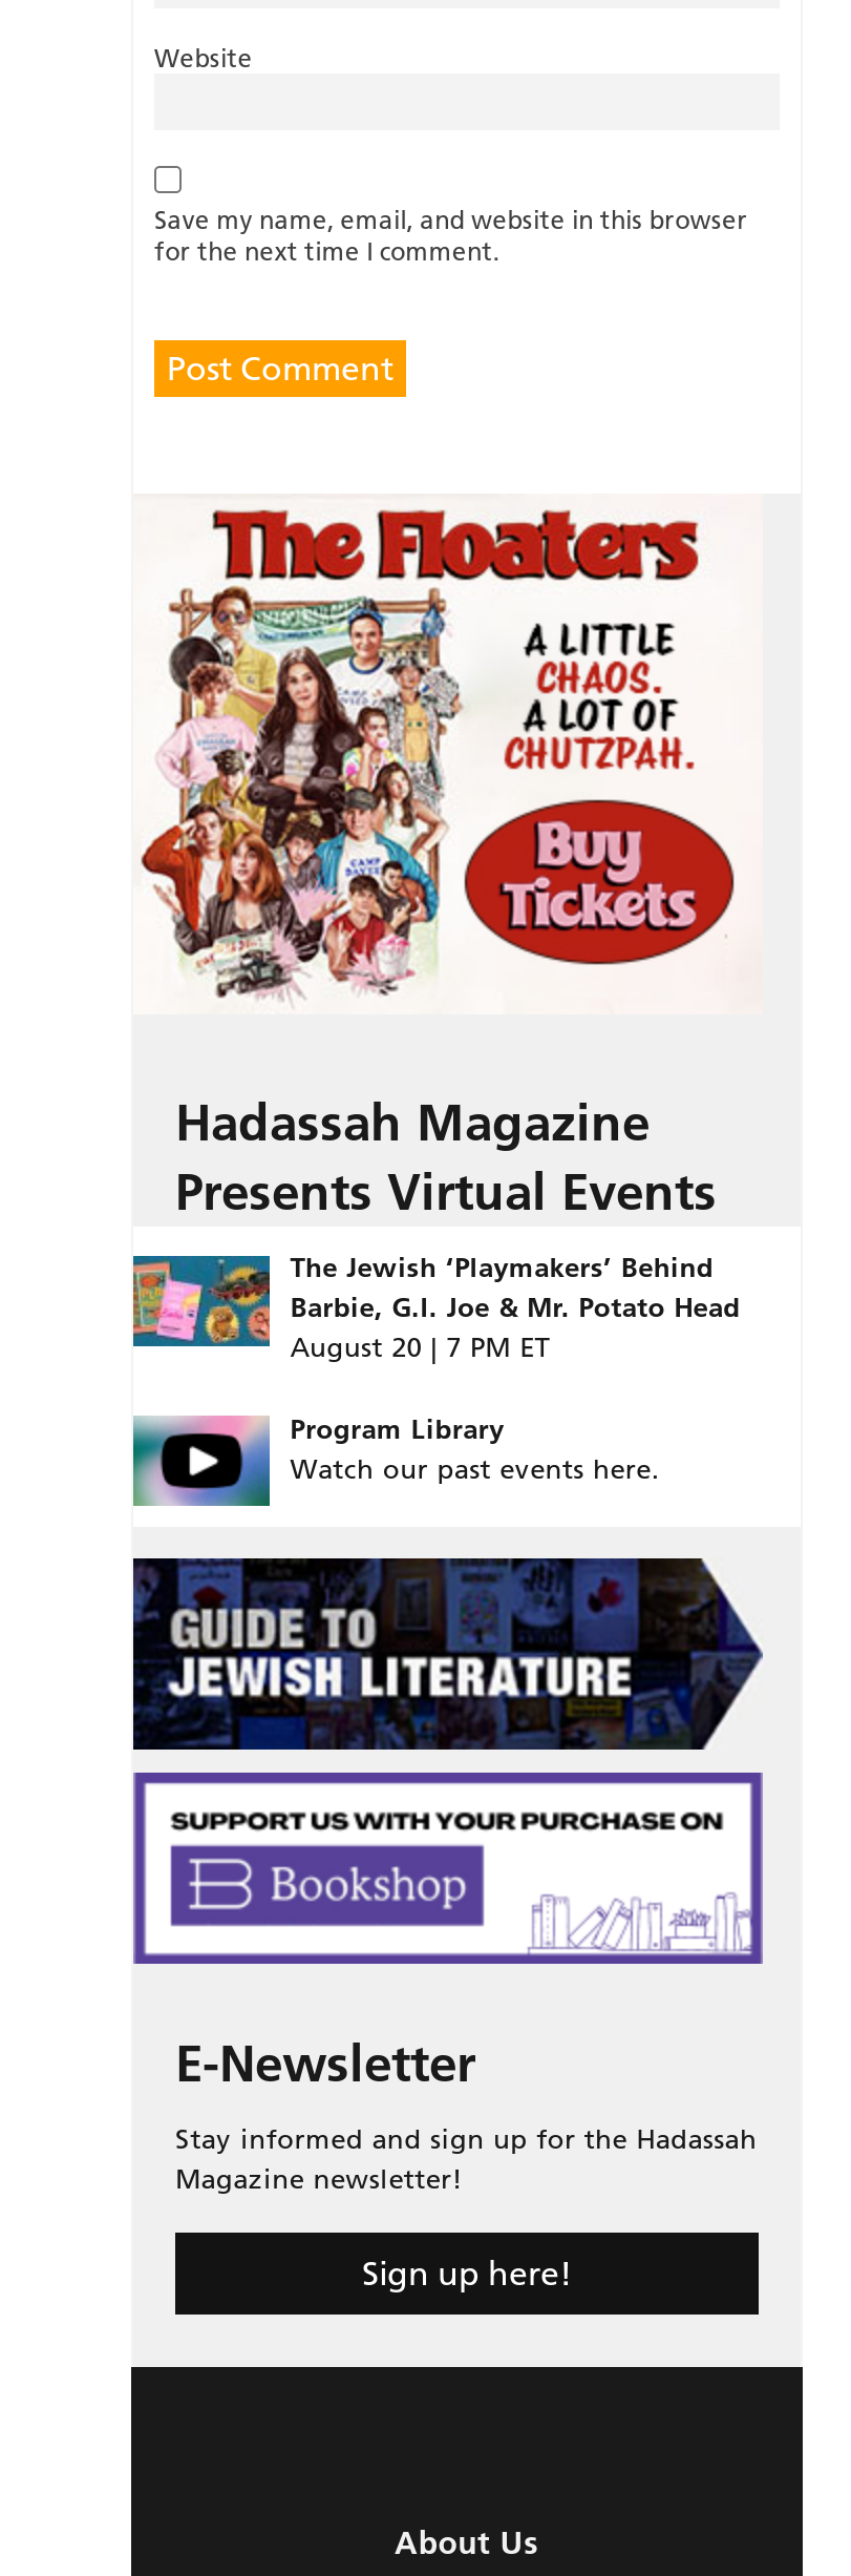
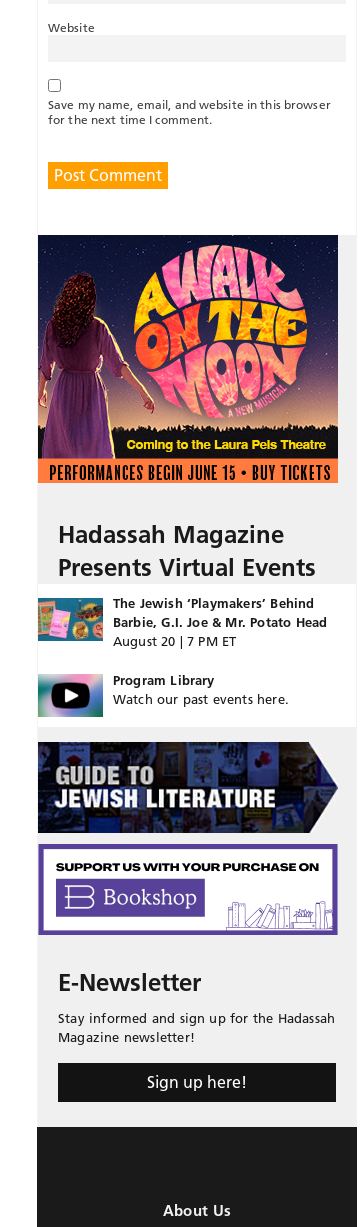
[133,494,763,1014] [image] -> [37,234,339,484] [image]

